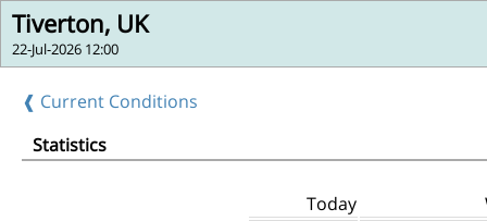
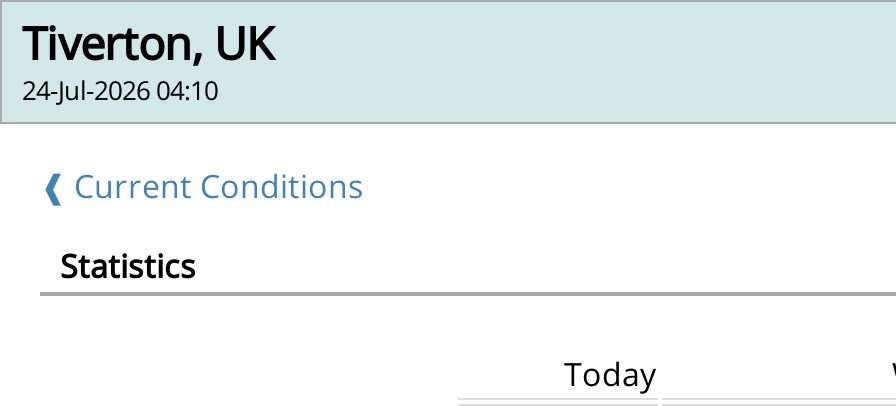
[12,39,118,59] 22-Jul-2026 12:00 -> [22,72,218,108] 24-Jul-2026 04:10

